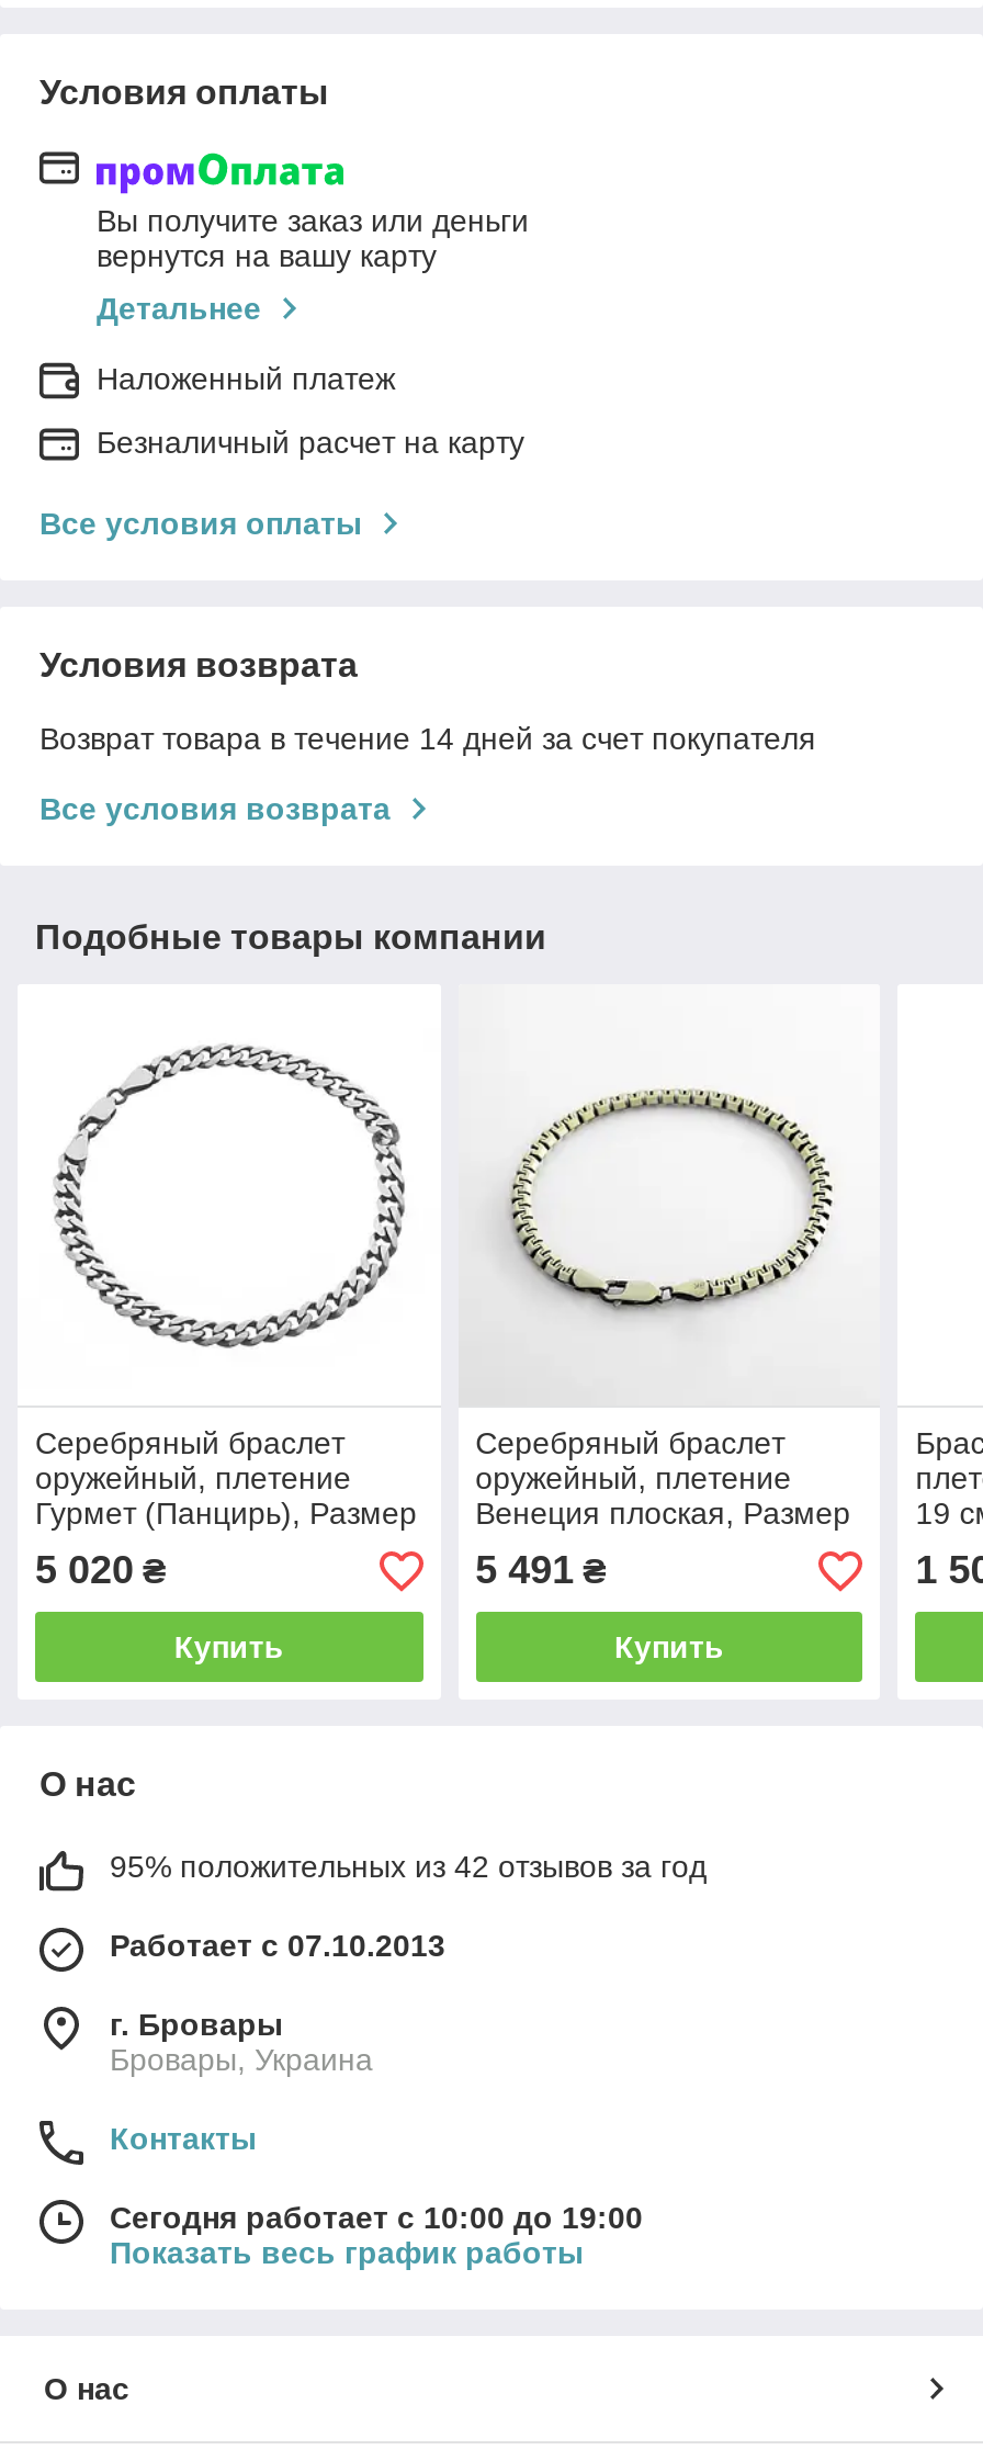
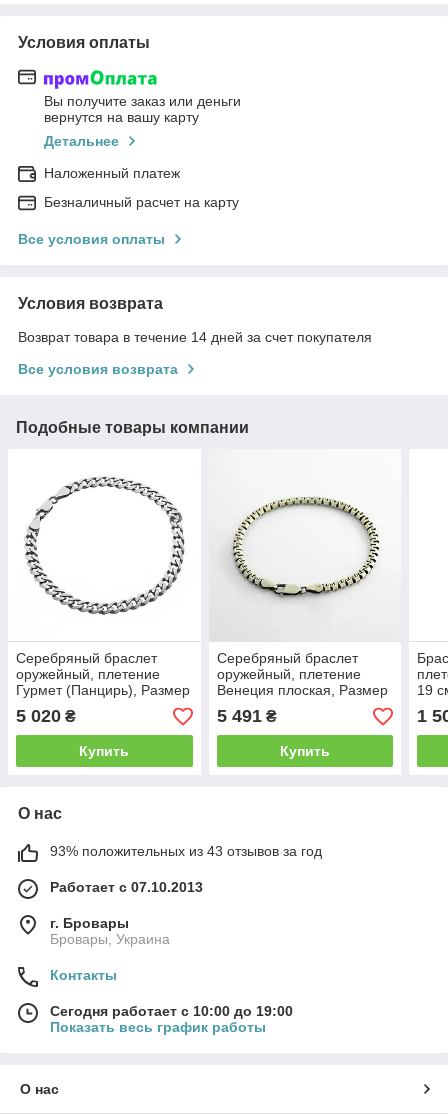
[110,1850,707,1885] 95% положительных из 42 отзывов за год -> [50,843,322,859] 93% положительных из 43 отзывов за год

